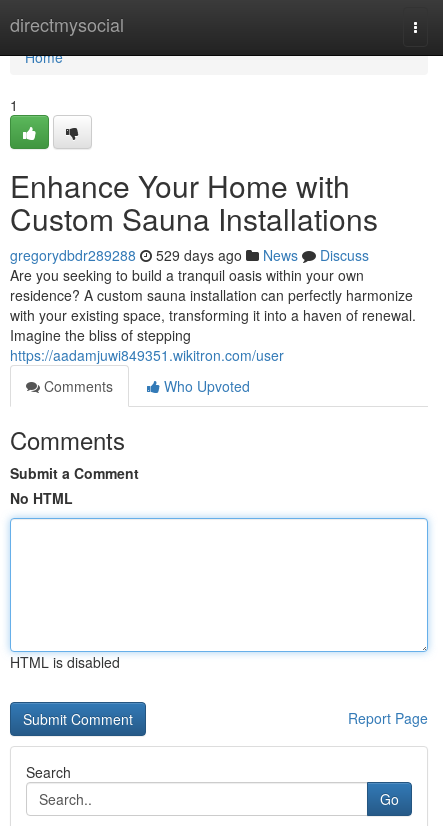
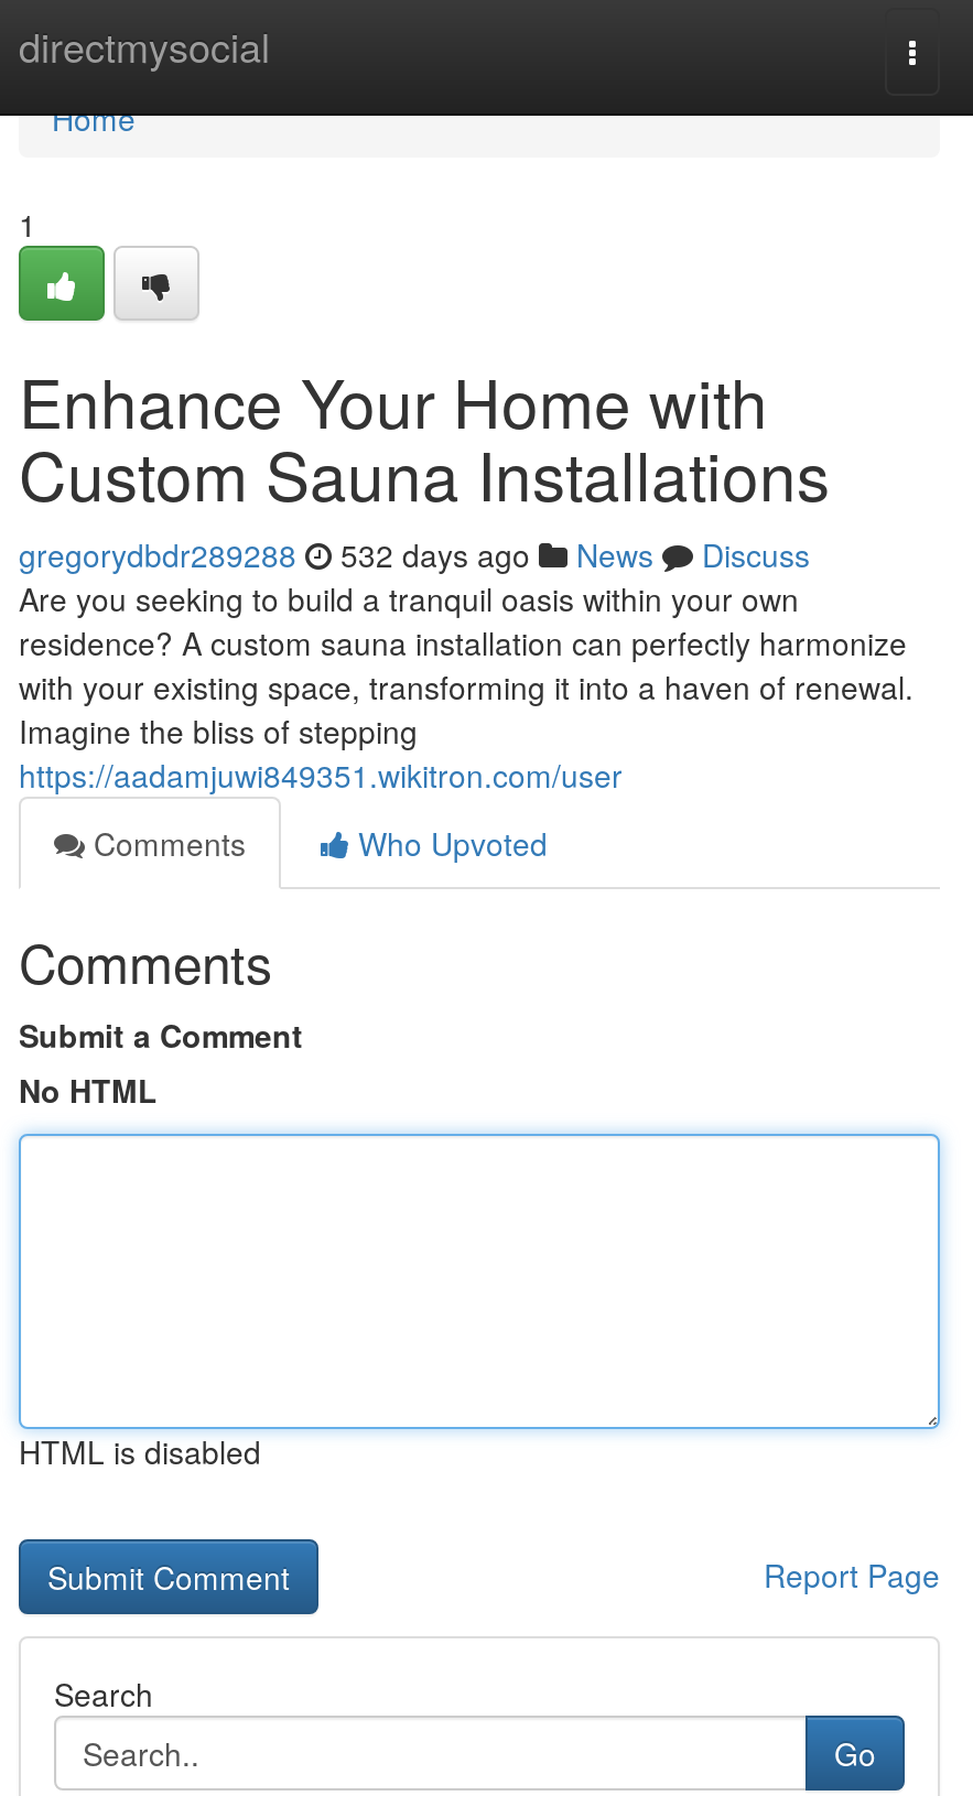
[10,245,369,265] gregorydbdr289288 529 days ago News Discuss -> [19,532,810,576] gregorydbdr289288 532 days ago News Discuss

